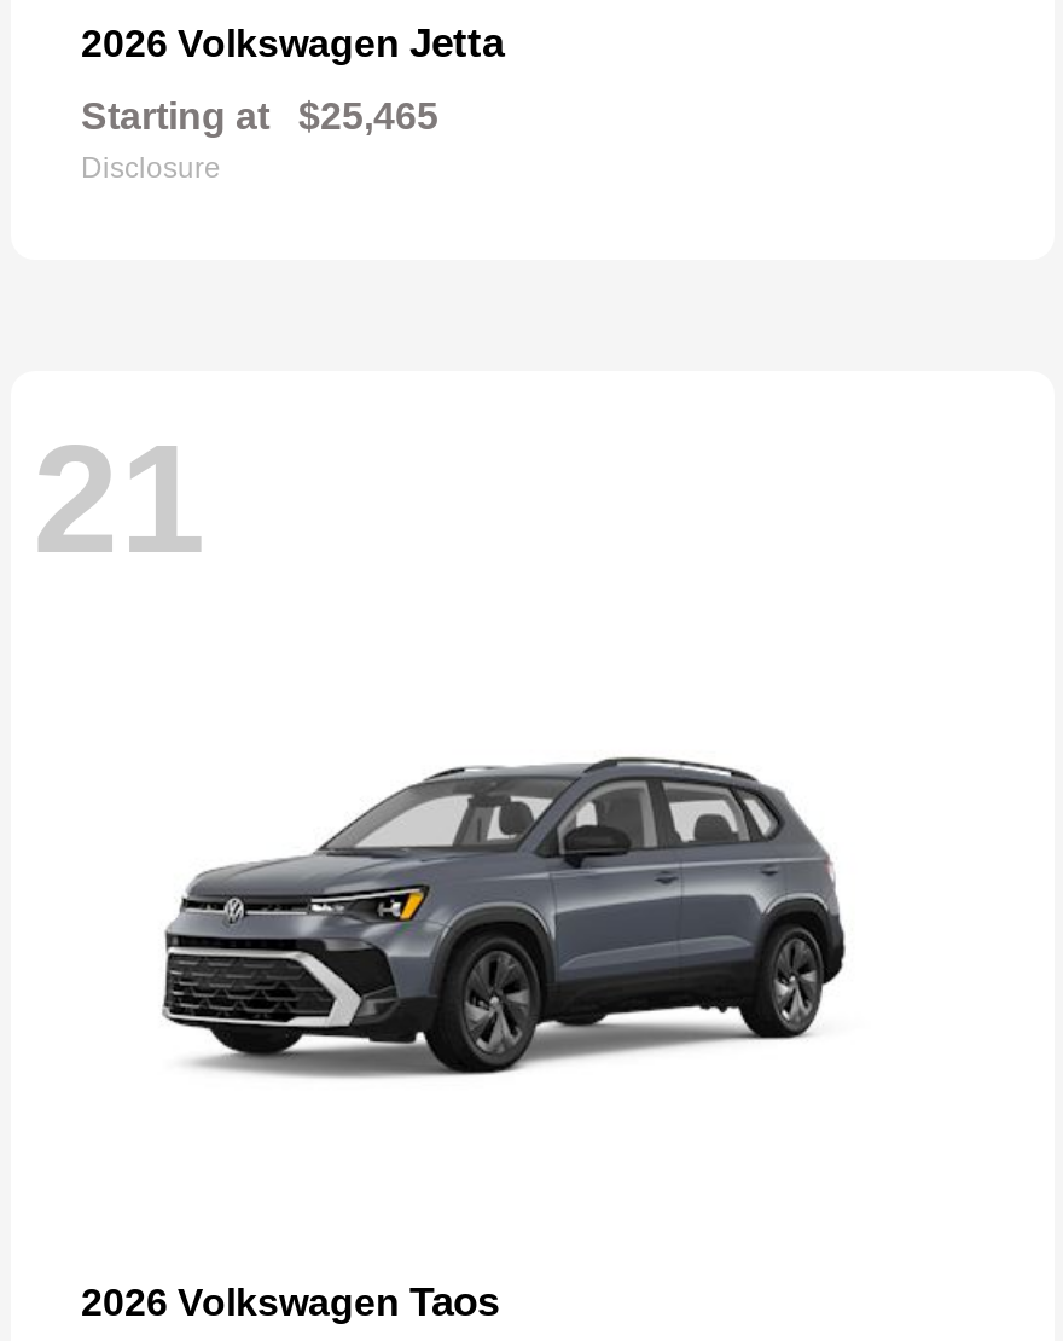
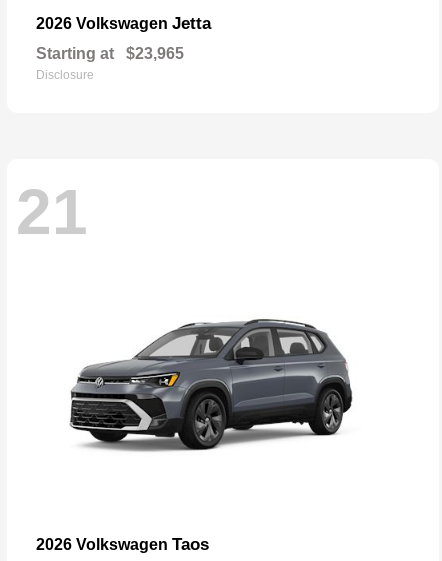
[81,95,438,136] Starting at $25,465 -> [36,45,184,62] Starting at $23,965

